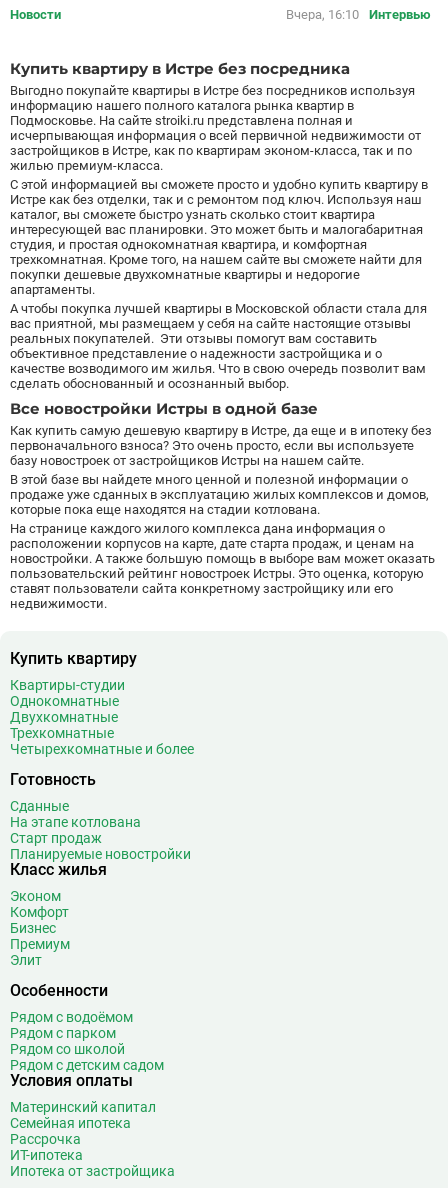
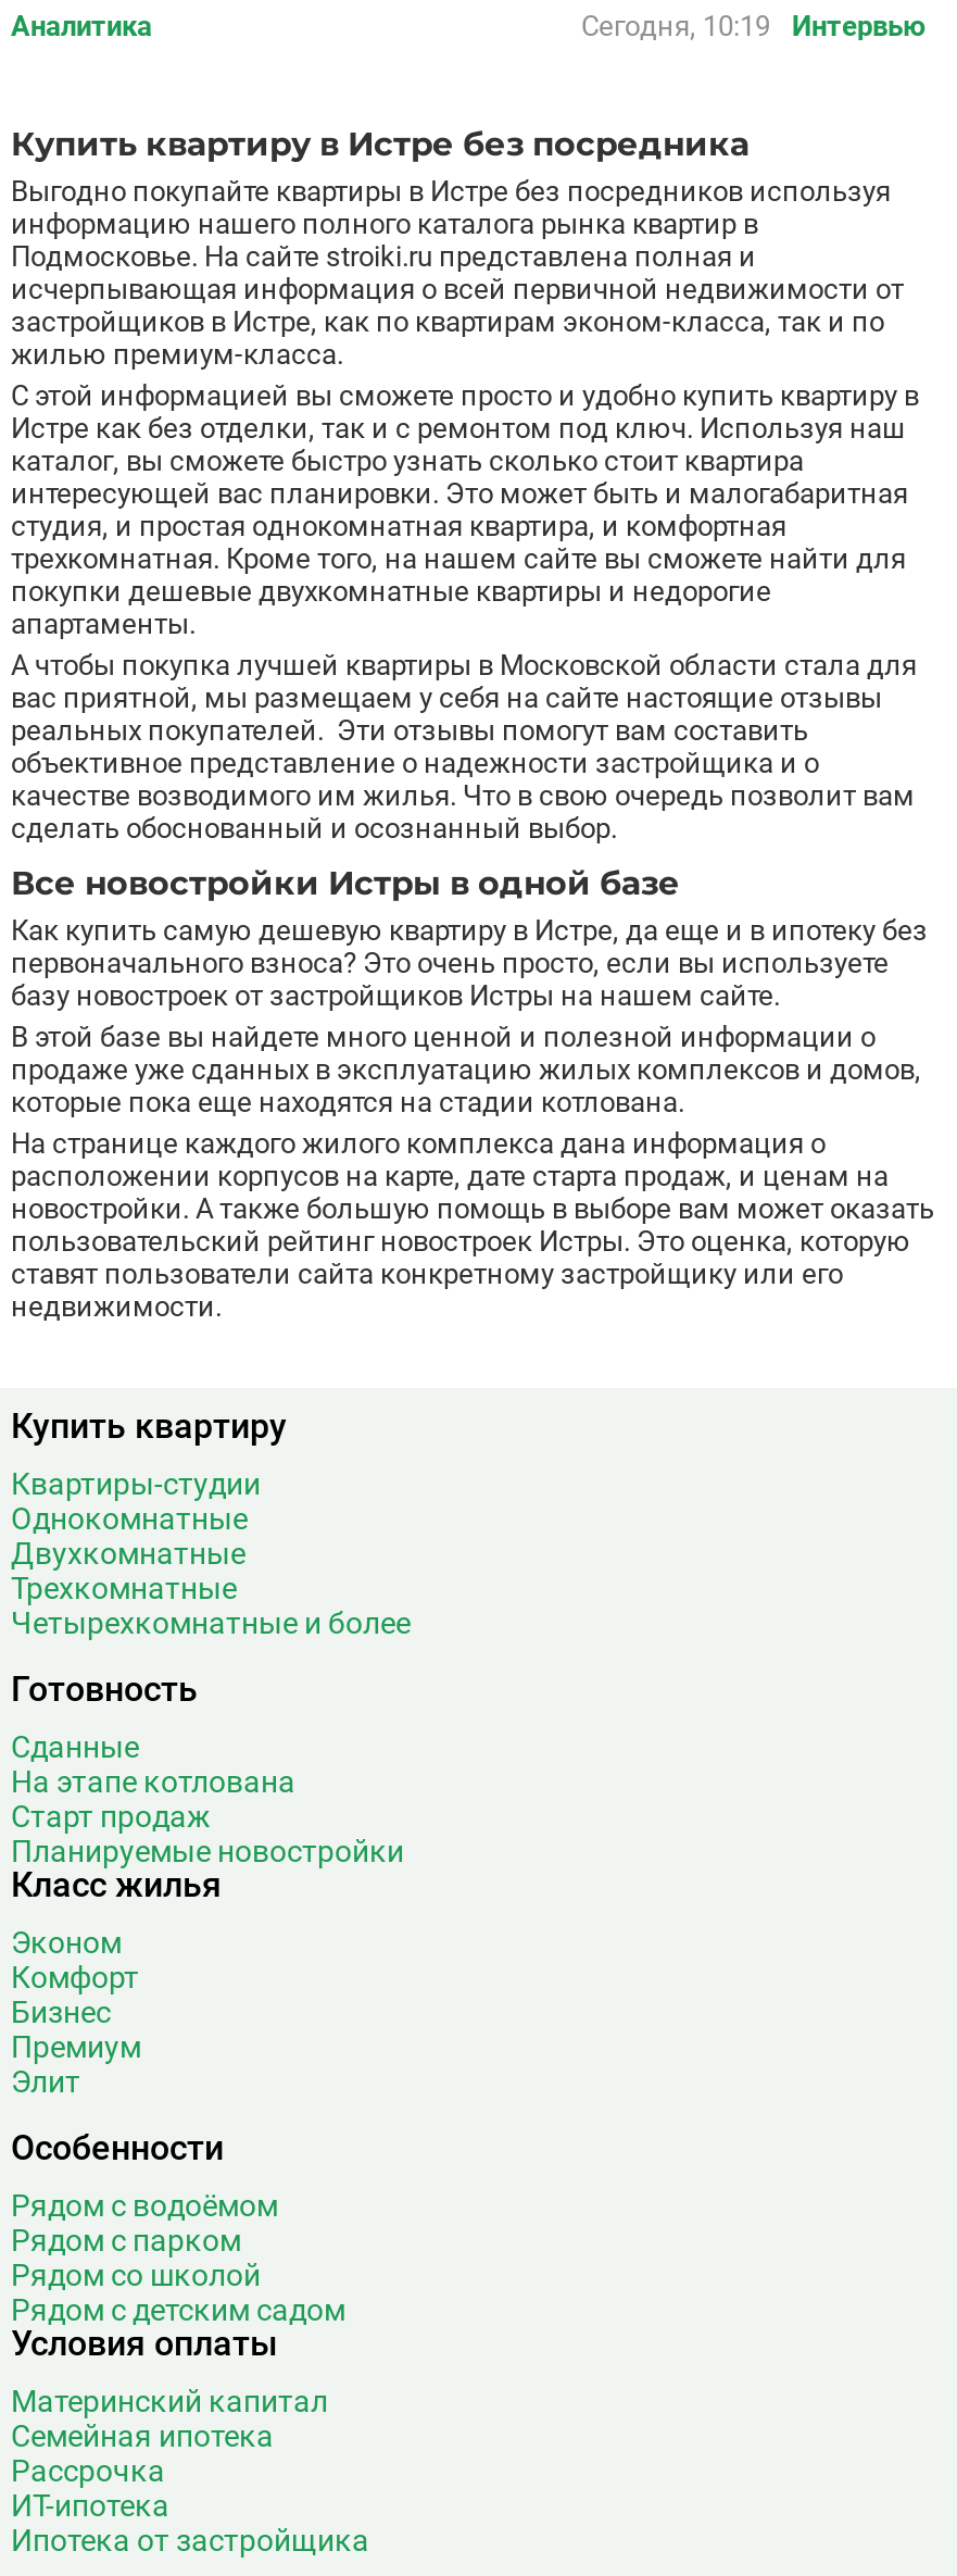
[10,7,359,22] Новости | Вчера, 16:10 -> [11,10,770,42] Аналитика | Сегодня, 10:19

